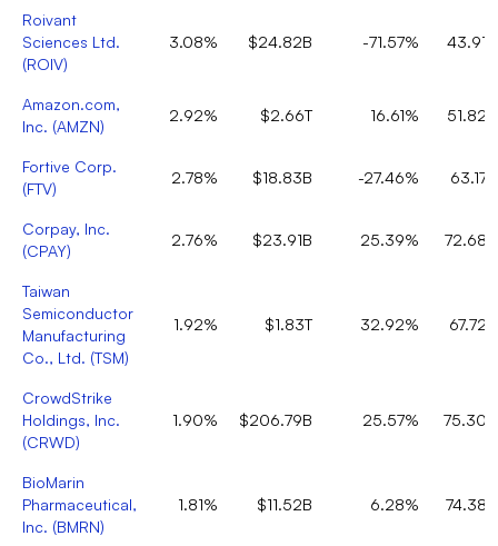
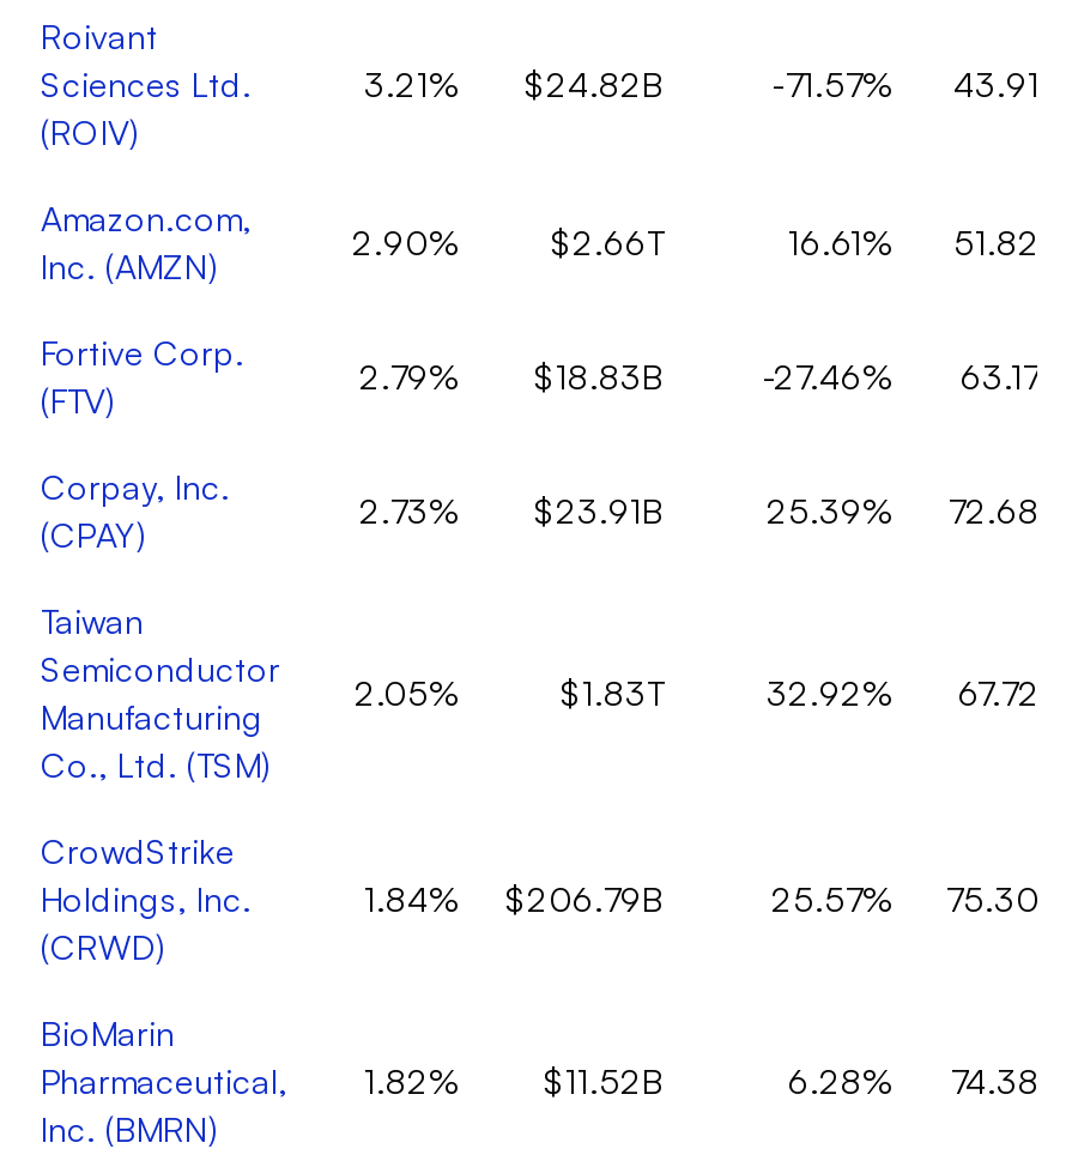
[169,32,312,51] 3.08% $24.82B -> [364,64,664,104] 3.21% $24.82B
[169,106,218,125] 2.92% -> [352,222,460,263] 2.90%
[171,168,312,187] 2.78% $18.83B -> [359,356,664,397] 2.79% $18.83B
[171,230,312,249] 2.76% $23.91B -> [359,490,664,531] 2.73% $23.91B
[173,315,218,334] 1.92% -> [355,672,460,713] 2.05%
[172,410,312,429] 1.90% $206.79B -> [364,878,664,919] 1.84% $206.79B
[178,495,218,514] 1.81% -> [364,1061,460,1101] 1.82%

